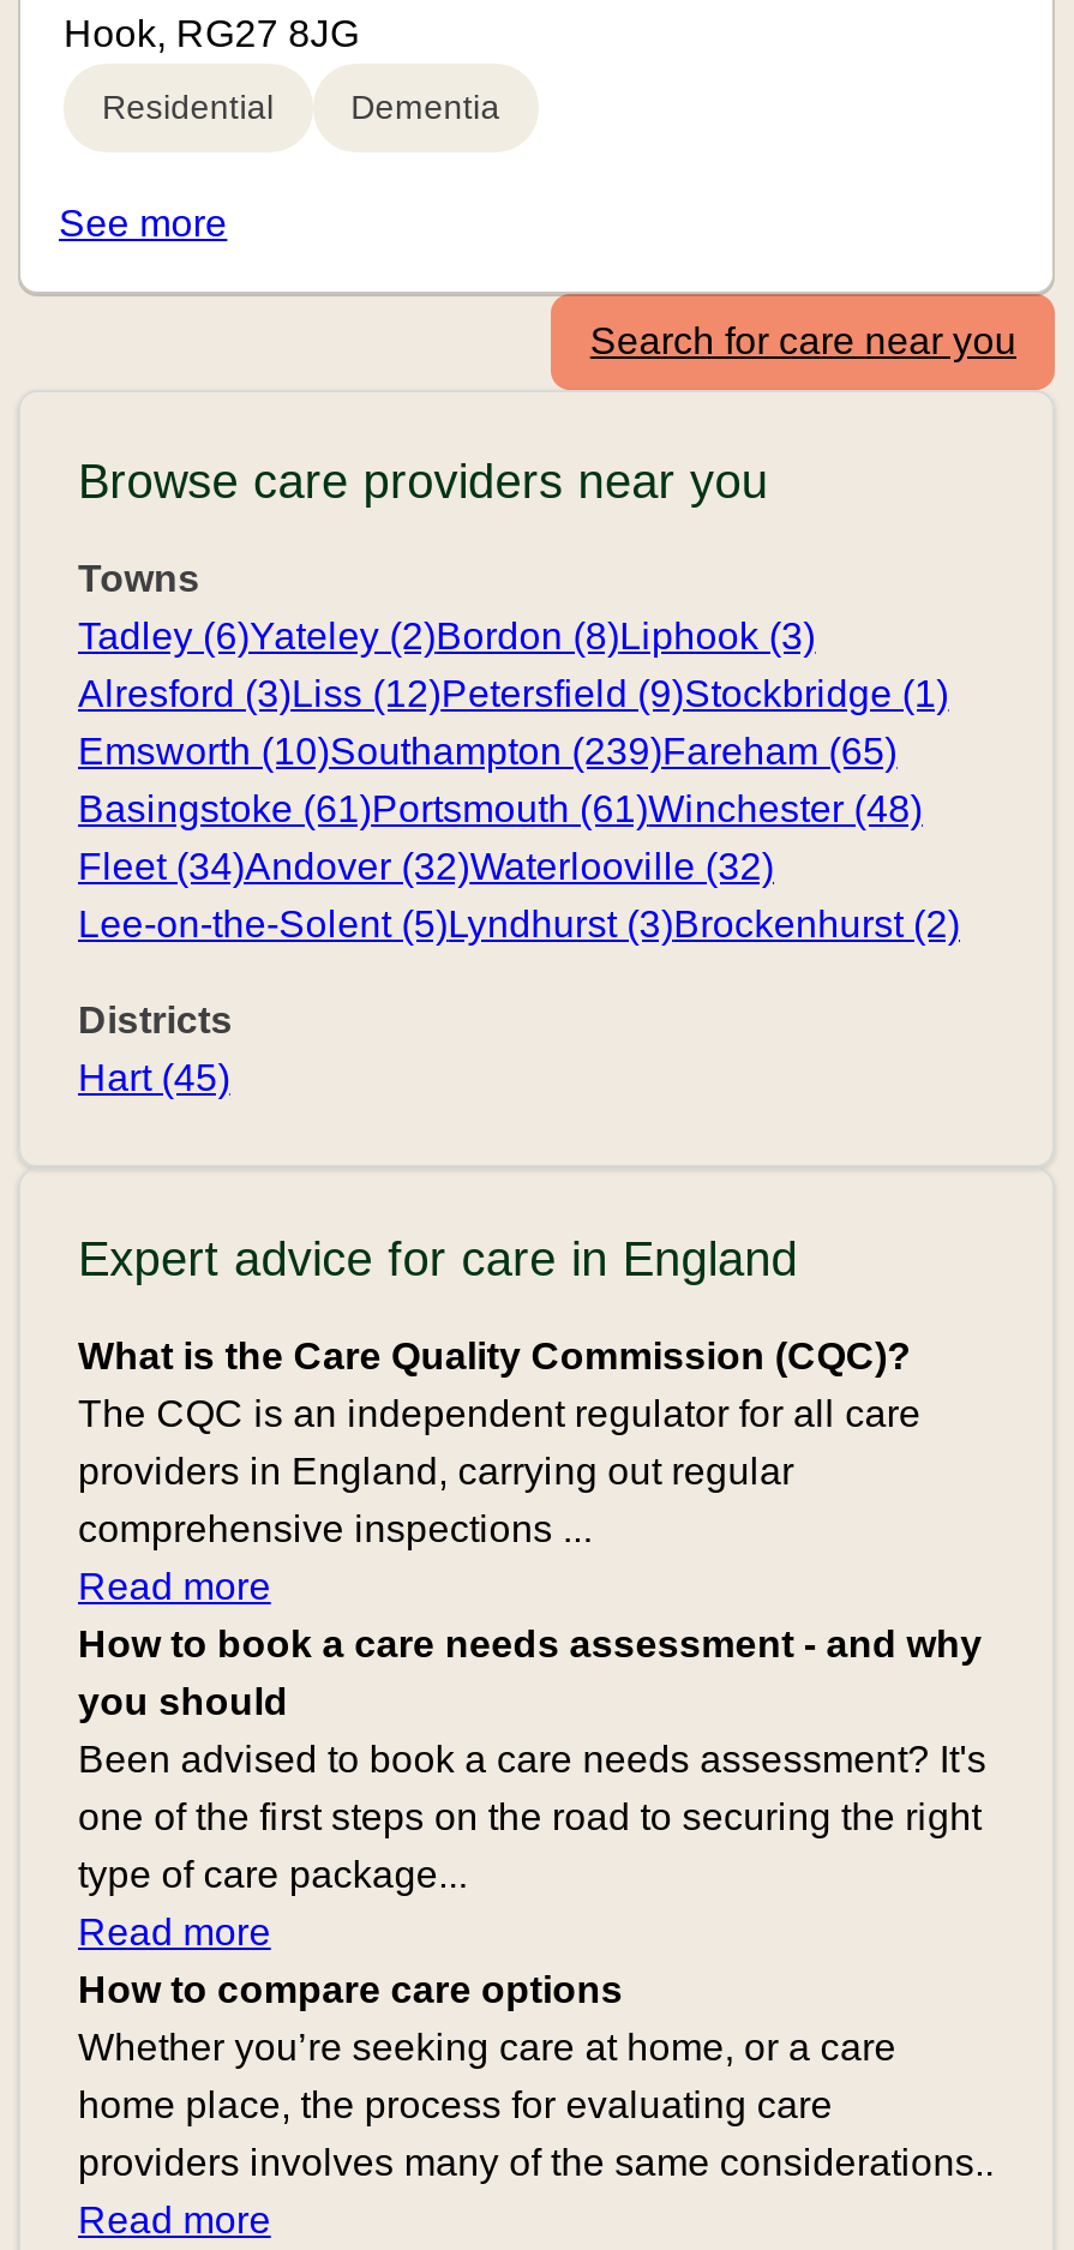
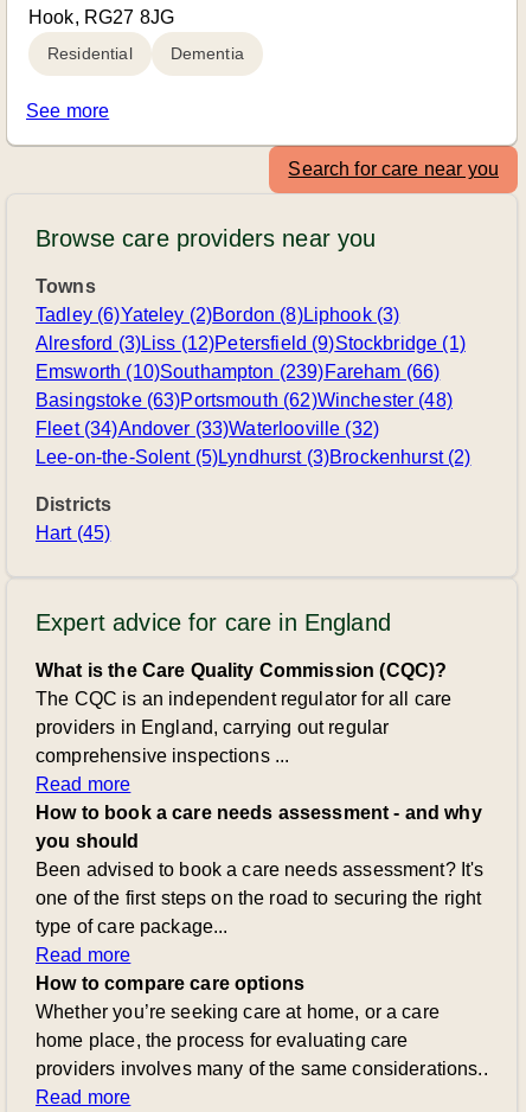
[78,732,897,772] Emsworth (10)Southampton (239)Fareham (65) -> [36,362,440,382] Emsworth (10)Southampton (239)Fareham (66)
[78,789,923,830] Basingstoke (61)Portsmouth (61)Winchester (48) -> [36,390,452,411] Basingstoke (63)Portsmouth (62)Winchester (48)
[78,847,774,888] Fleet (34)Andover (32)Waterlooville (32) -> [36,419,379,439] Fleet (34)Andover (33)Waterlooville (32)

